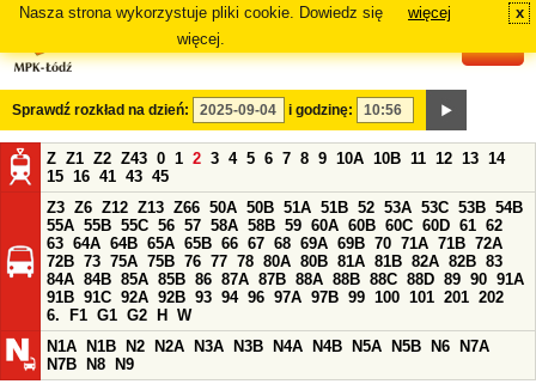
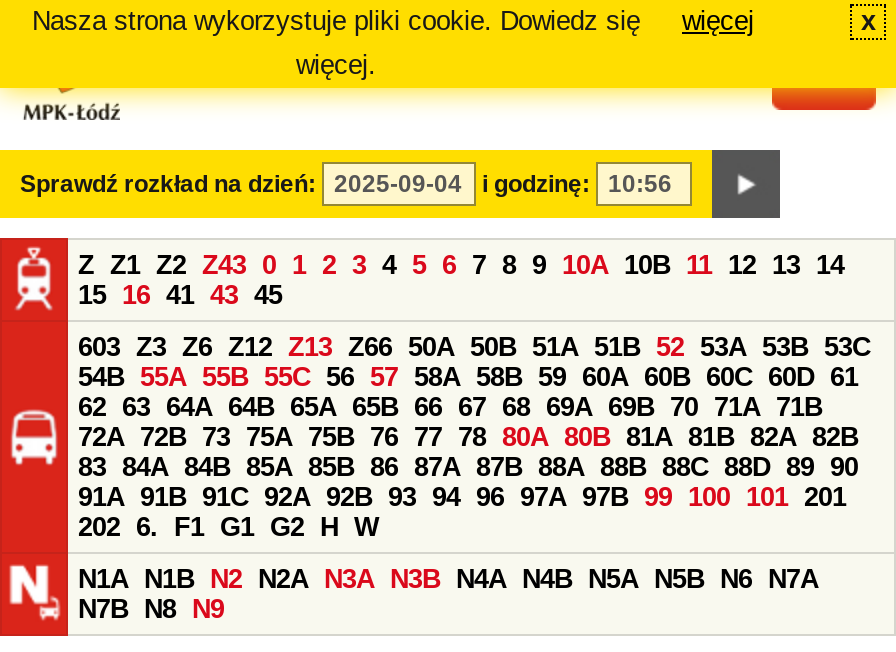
[47,199,524,324] Z3 Z6 Z12 Z13 Z66 50A 50B 51A 51B 52 53A 53C 53B 54B | 55A 55B 55C 56 57 58A 58B 59 60A 60B 60C 60D 61 62 | 63 64A 64B 65A 65B 66 67 68 69A 69B 70 71A 71B 72A | 72B 73 75A 75B 76 77 78 80A 80B 81A 81B 82A 82B 83 | 84A 84B 85A 85B 86 87A 87B 88A 88B 88C 88D 89 90 91A | 91B 91C 92A 92B 93 94 96 97A 97B 99 100 101 201 202 | 6. F1 G1 G2 H W -> [78,332,870,542] 603 Z3 Z6 Z12 Z13 Z66 50A 50B 51A 51B 52 53A 53B 53C | 54B 55A 55B 55C 56 57 58A 58B 59 60A 60B 60C 60D 61 | 62 63 64A 64B 65A 65B 66 67 68 69A 69B 70 71A 71B | 72A 72B 73 75A 75B 76 77 78 80A 80B 81A 81B 82A 82B | 83 84A 84B 85A 85B 86 87A 87B 88A 88B 88C 88D 89 90 | 91A 91B 91C 92A 92B 93 94 96 97A 97B 99 100 101 201 | 202 6. F1 G1 G2 H W

